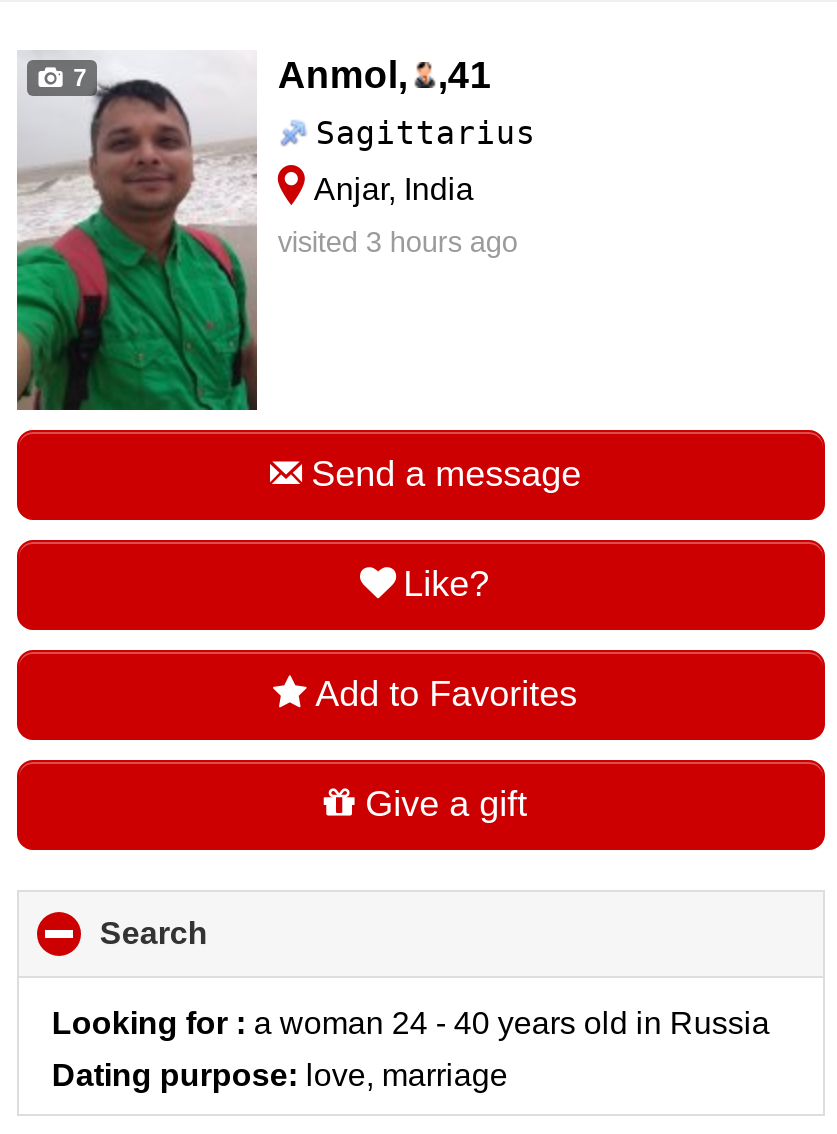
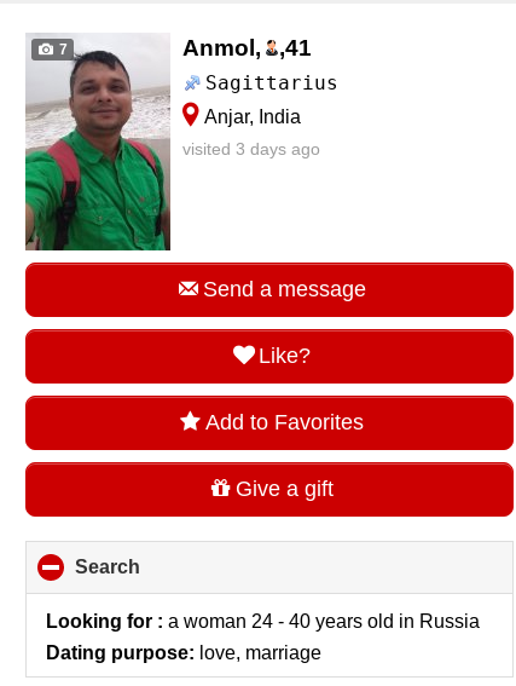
[278,226,518,258] visited 3 hours ago -> [183,139,321,158] visited 3 days ago

